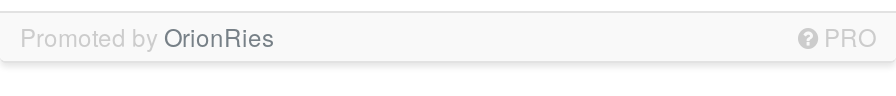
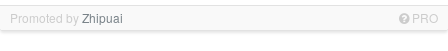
[20,19,274,53] Promoted by OrionRies -> [10,9,123,26] Promoted by Zhipuai

